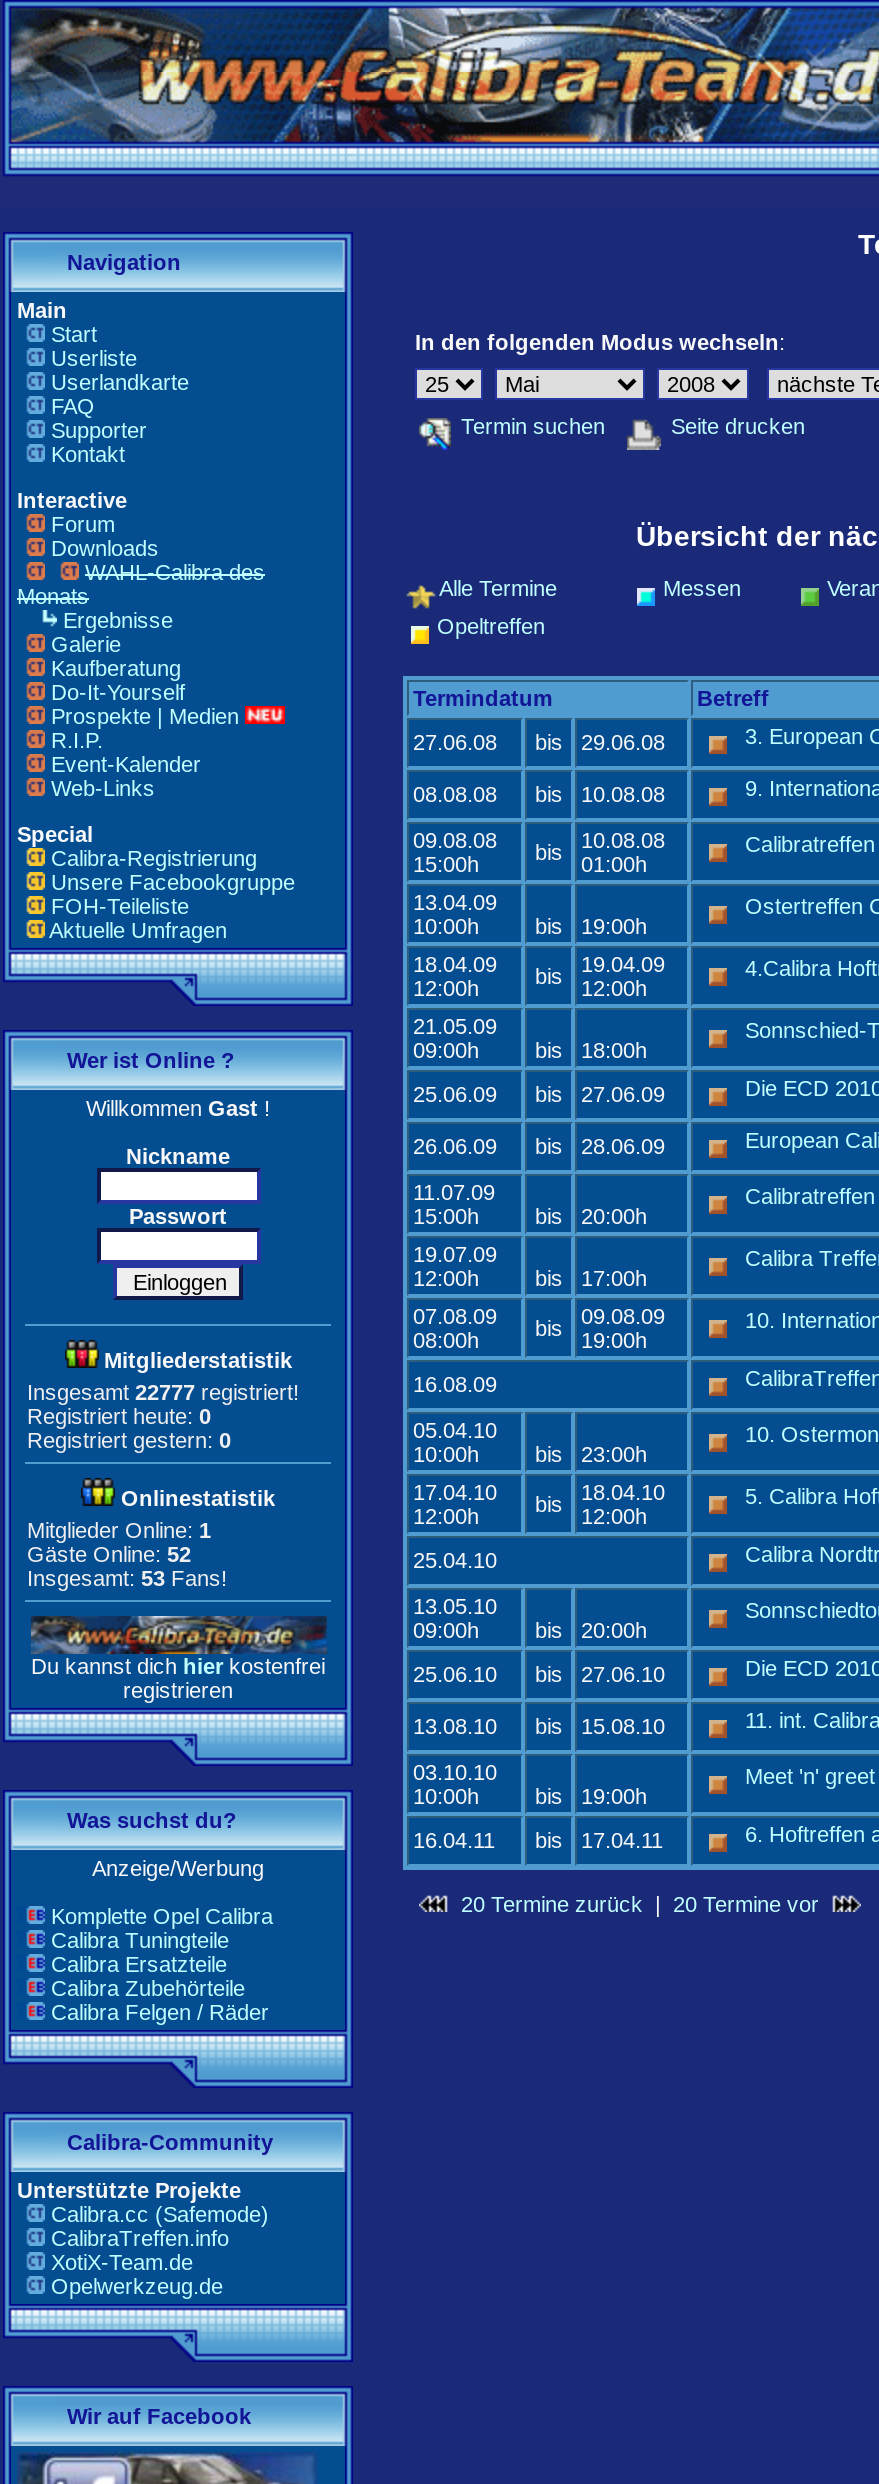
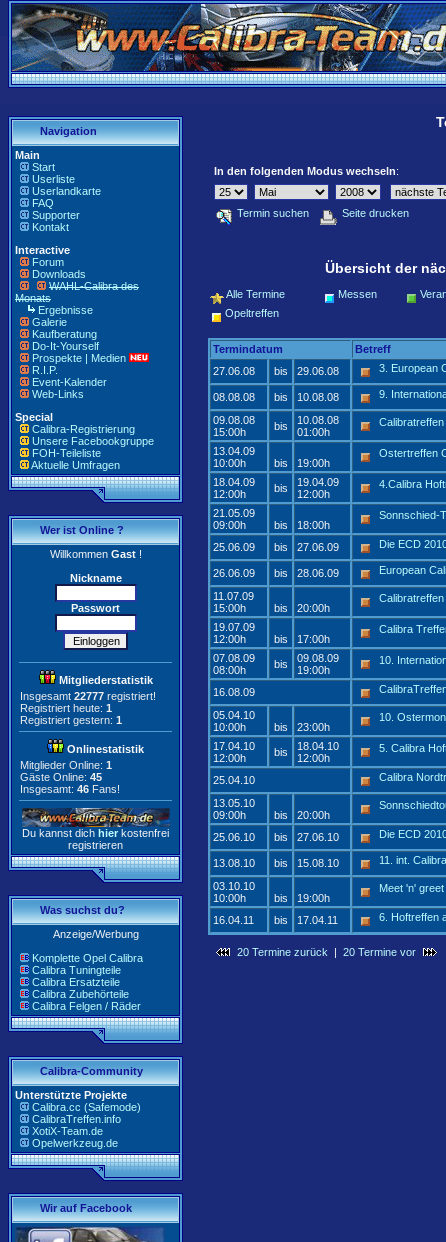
[27,1403,211,1427] Registriert heute: 0 -> [20,701,112,713] Registriert heute: 1
[27,1427,231,1451] Registriert gestern: 0 -> [20,713,122,725] Registriert gestern: 1
[27,1541,191,1565] Gäste Online: 52 -> [20,770,102,782] Gäste Online: 45
[27,1565,227,1589] Insgesamt: 53 Fans! -> [20,782,120,794] Insgesamt: 46 Fans!

